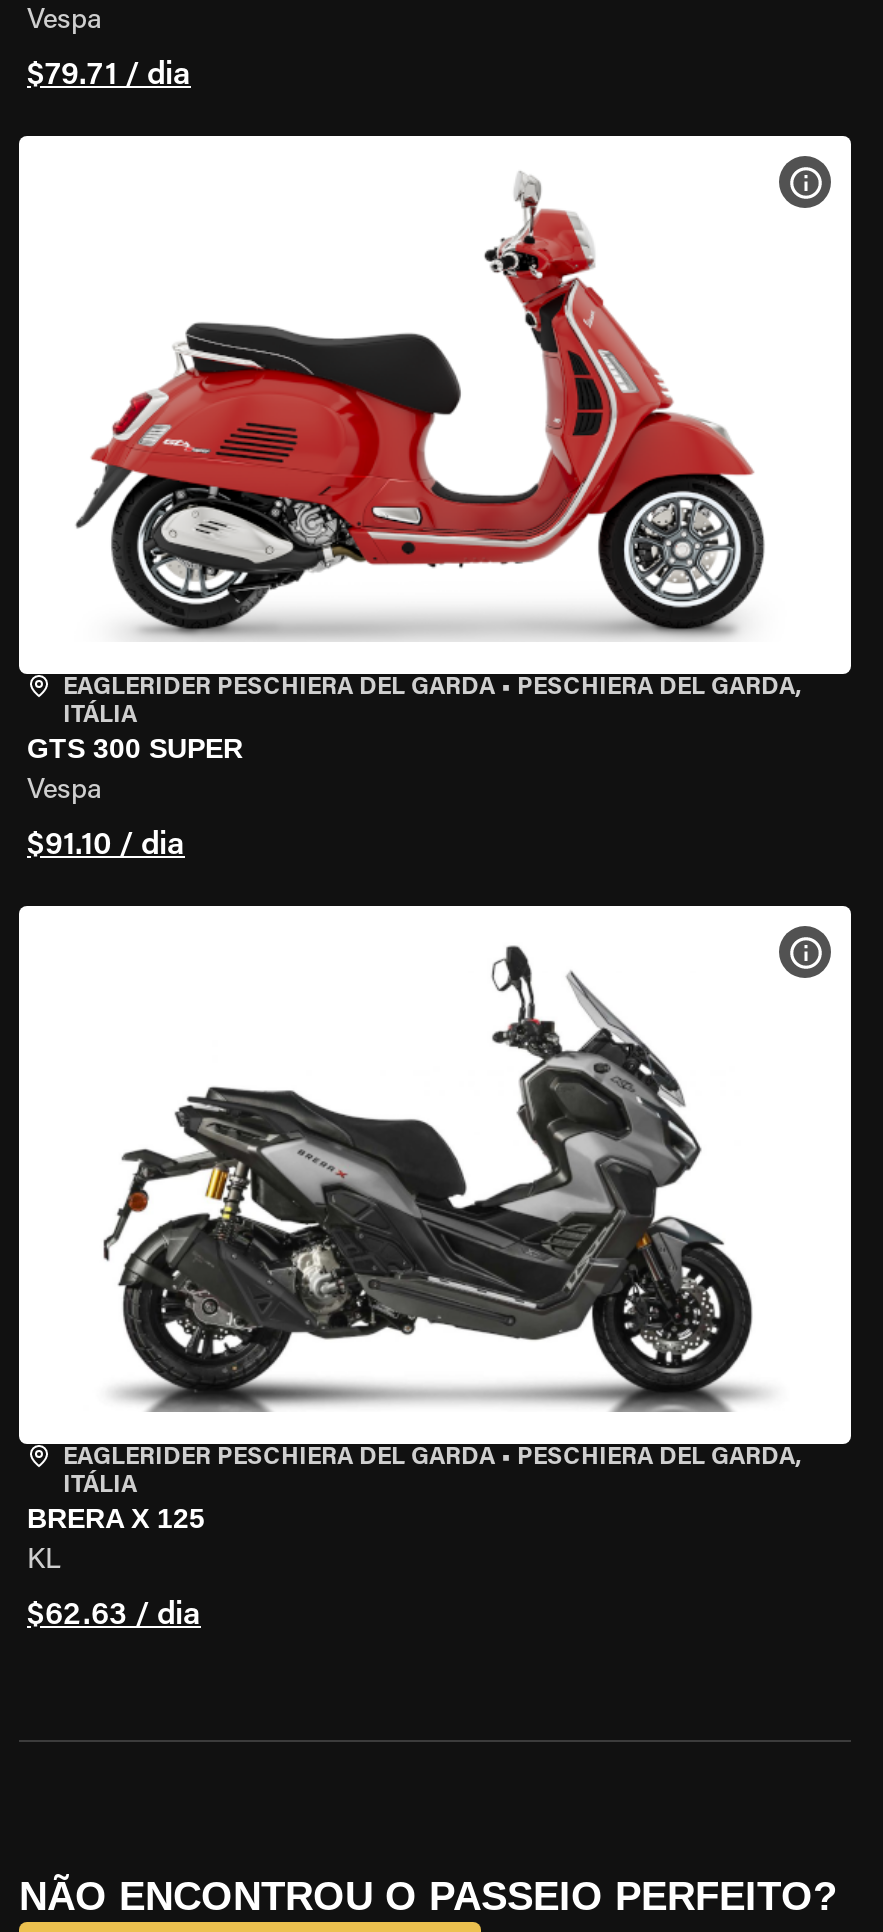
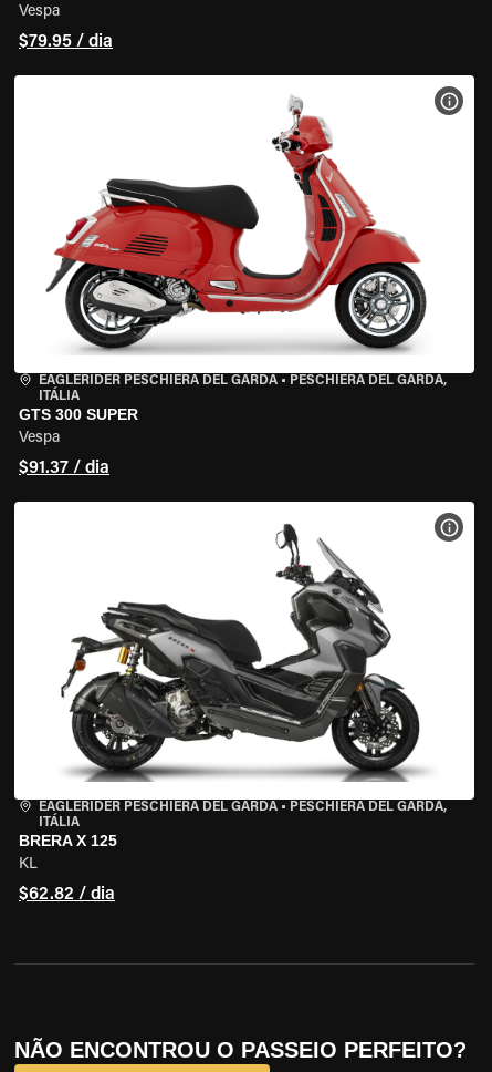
[27,60,191,92] $79.71 / dia -> [19,33,113,51] $79.95 / dia
[27,830,185,862] $91.10 / dia -> [19,460,109,477] $91.37 / dia
[27,1600,201,1632] $62.63 / dia -> [19,886,115,904] $62.82 / dia

